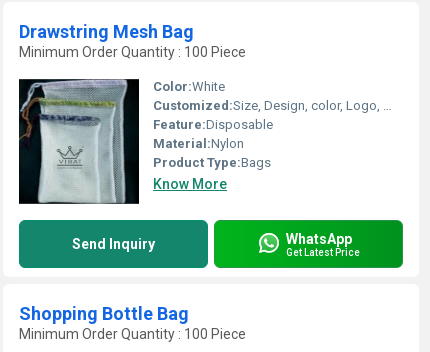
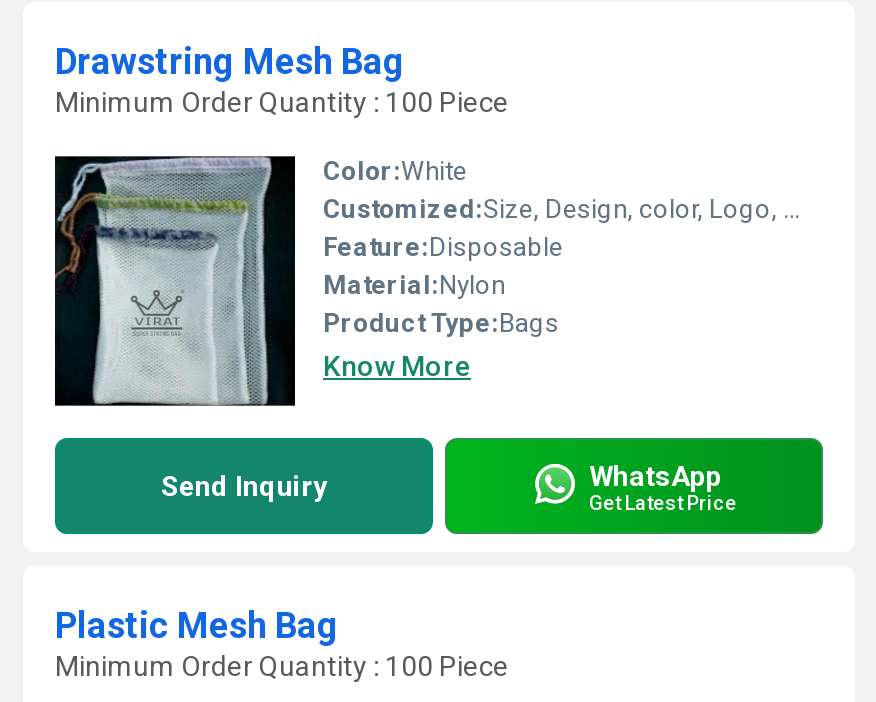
[19,303,189,324] Shopping Bottle Bag -> [55,604,339,646] Plastic Mesh Bag

